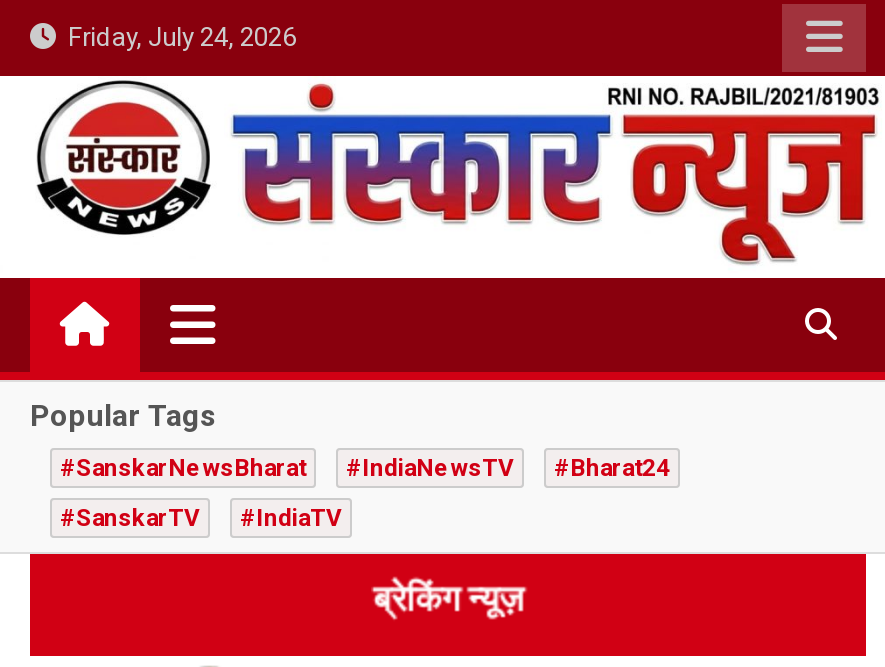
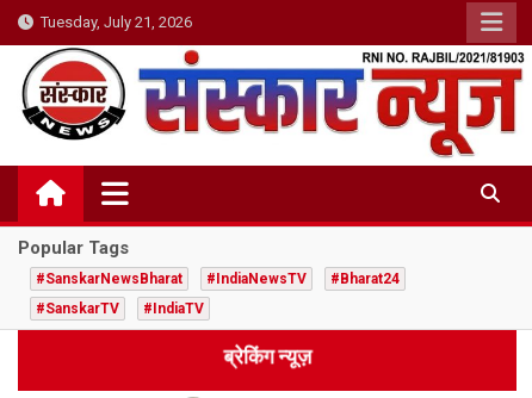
[56,22,296,52] Friday, July 24, 2026 -> [33,13,192,31] Tuesday, July 21, 2026

